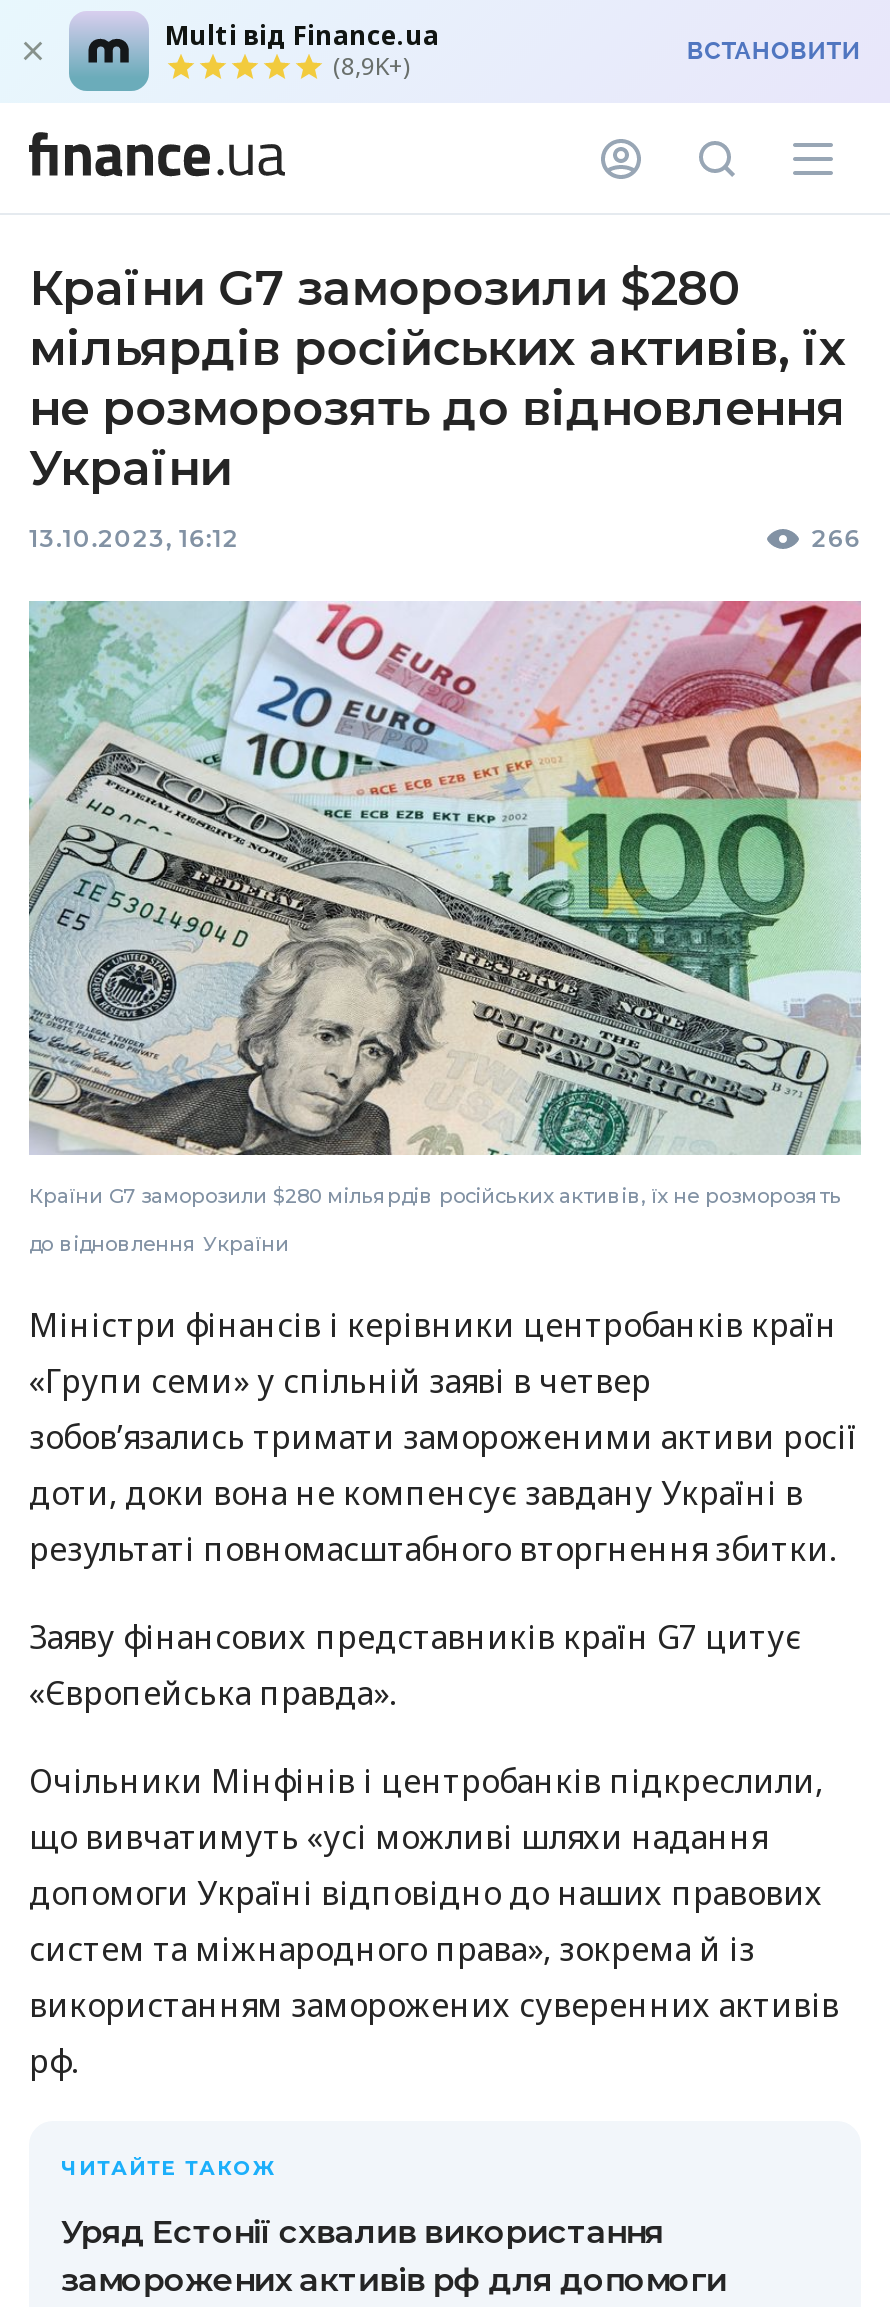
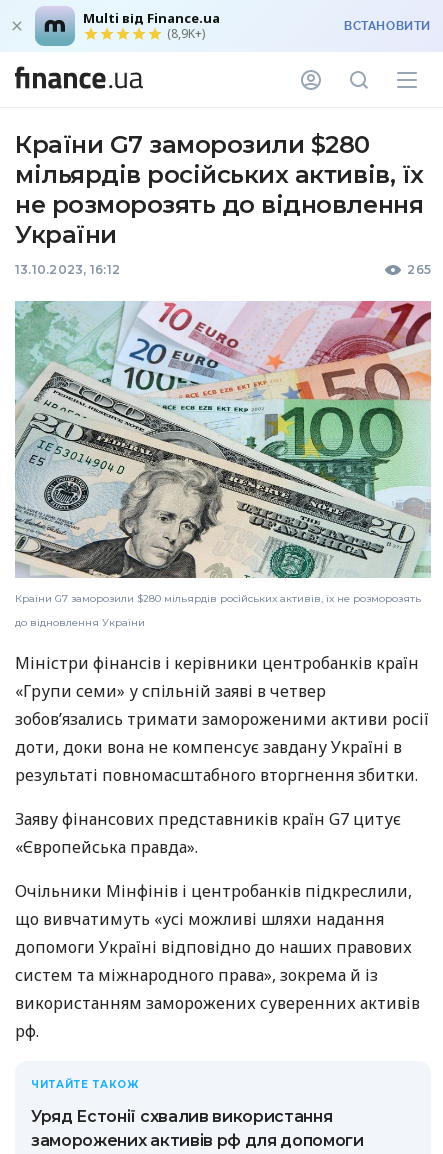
[812,523,861,553] 266 -> [407,262,431,277] 265

